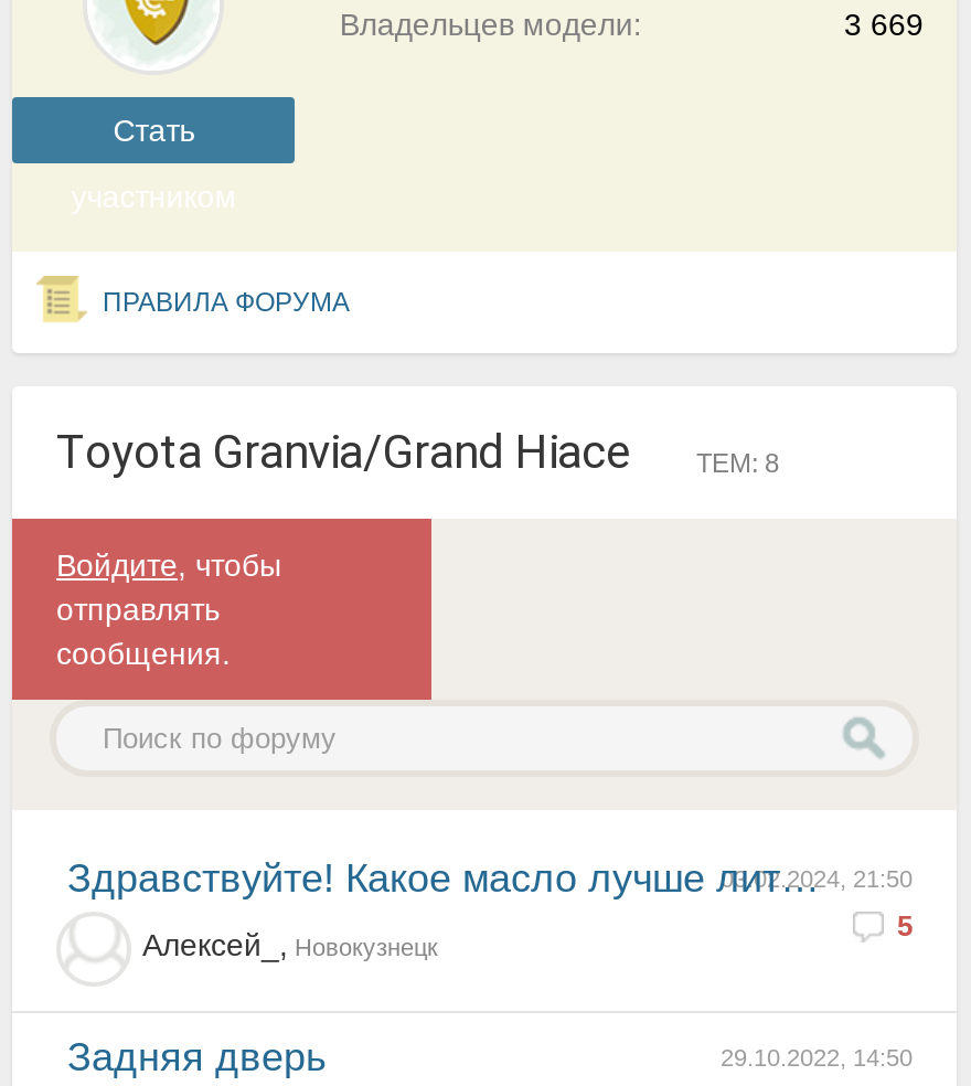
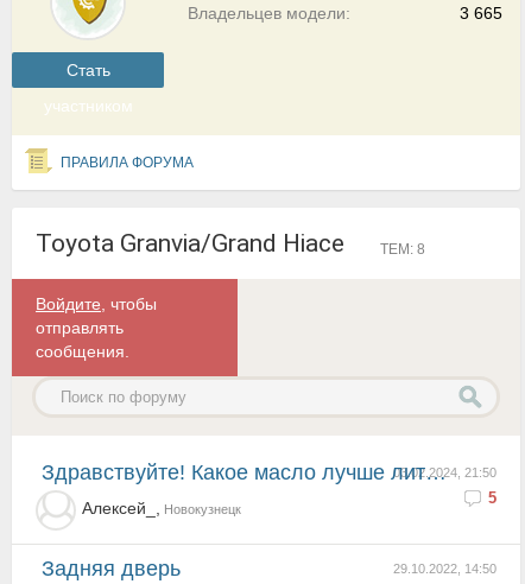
[844,7,924,42] 3 669 -> [460,4,502,23] 3 665

